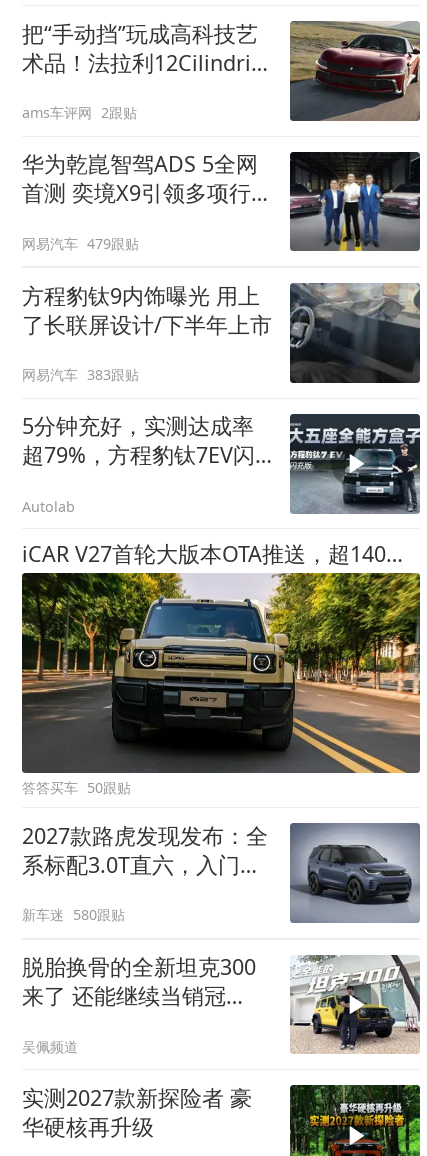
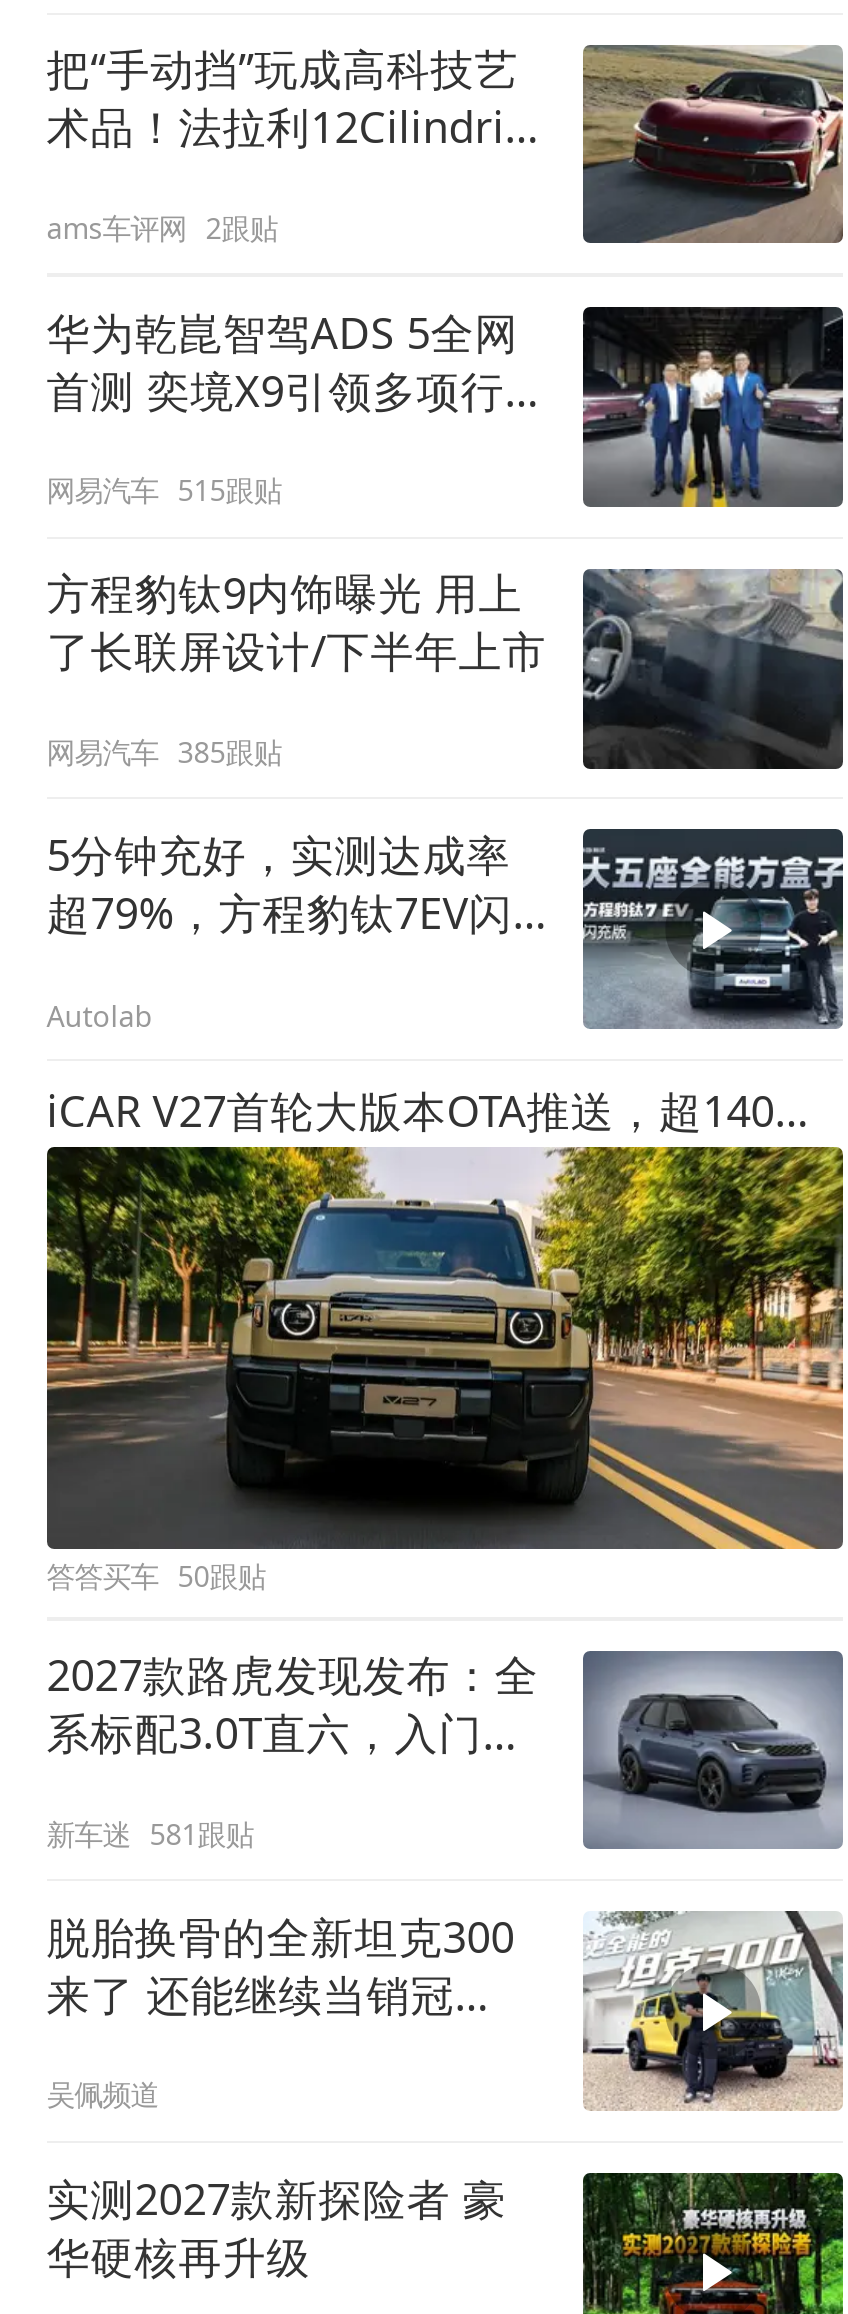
[22,234,139,253] 网易汽车 479跟贴 -> [46,471,282,509] 网易汽车 515跟贴
[22,365,139,384] 网易汽车 383跟贴 -> [46,733,282,771] 网易汽车 385跟贴
[22,905,125,924] 新车迷 580跟贴 -> [46,1815,254,1853] 新车迷 581跟贴

